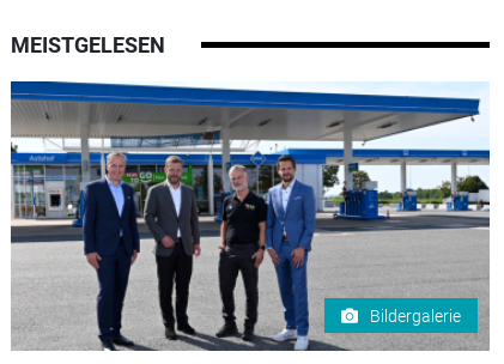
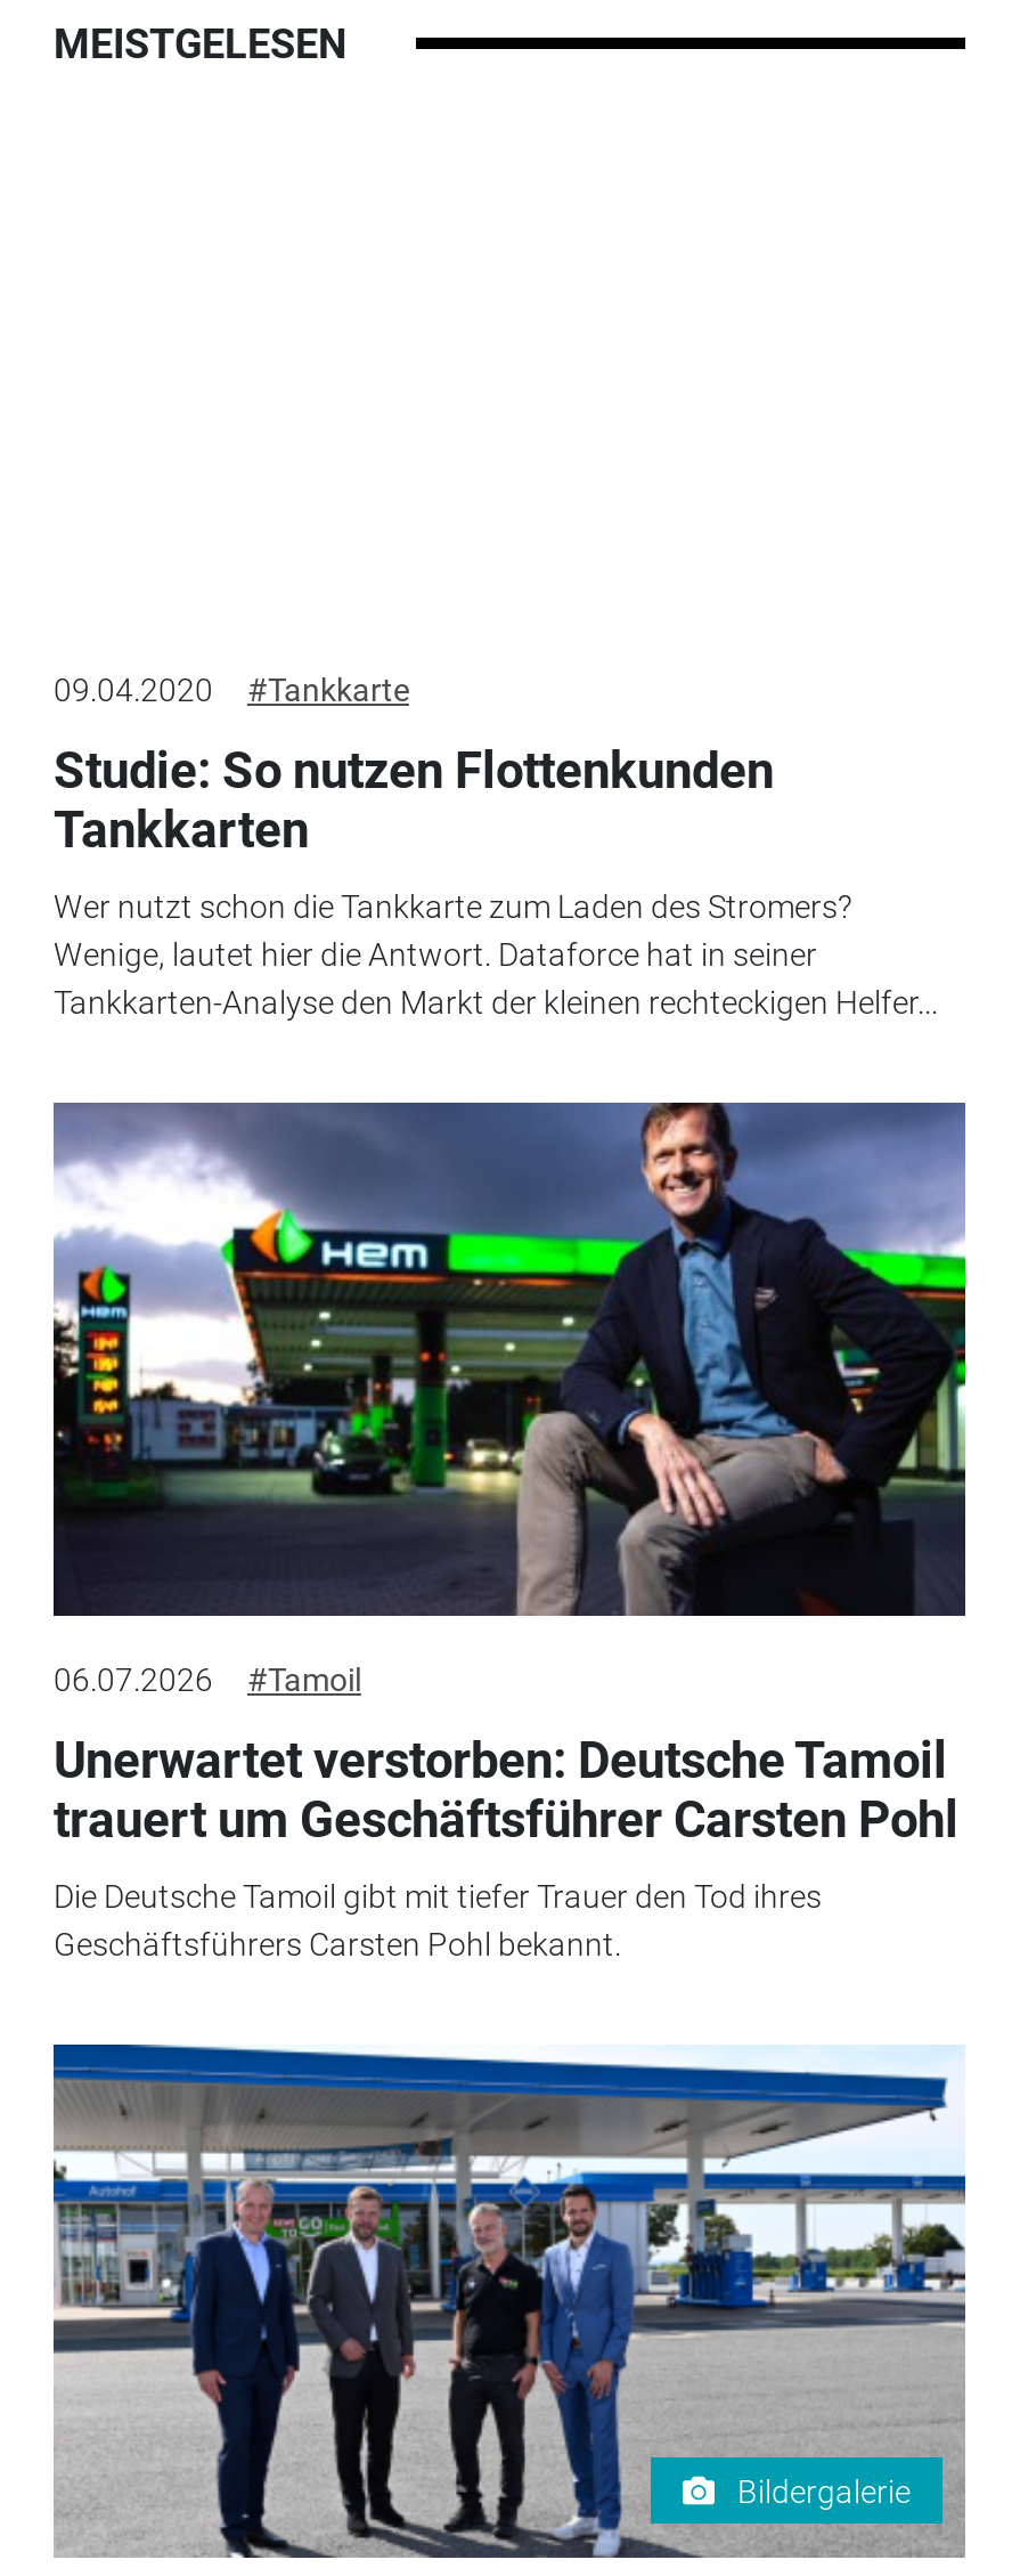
none -> [51,1100,968,1963] [image] | 06.07.2026 | #Tamoil | Unerwartet verstorben: Deutsche Tamoil | trauert um Geschäftsführer Carsten Pohl | Die Deutsche Tamoil gibt mit tiefer Trauer den Tod ihres | Geschäftsführers Carsten Pohl bekannt.
none -> [54,671,938,1021] 09.04.2020 | #Tankkarte | Studie: So nutzen Flottenkunden | Tankkarten | Wer nutzt schon die Tankkarte zum Laden des Stromers? | Wenige, lautet hier die Antwort. Dataforce hat in seiner | Tankkarten-Analyse den Markt der kleinen rechteckigen Helfer...

